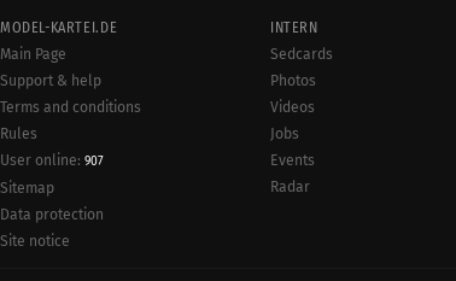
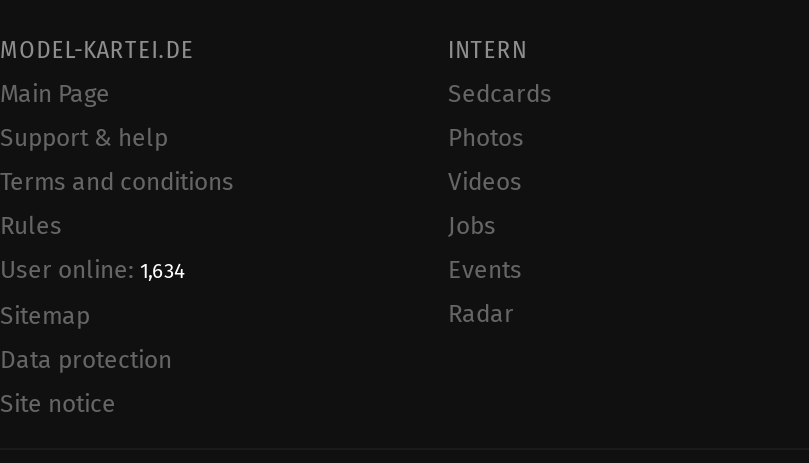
[0,152,104,169] User online: 907 -> [0,256,186,284] User online: 1,634

